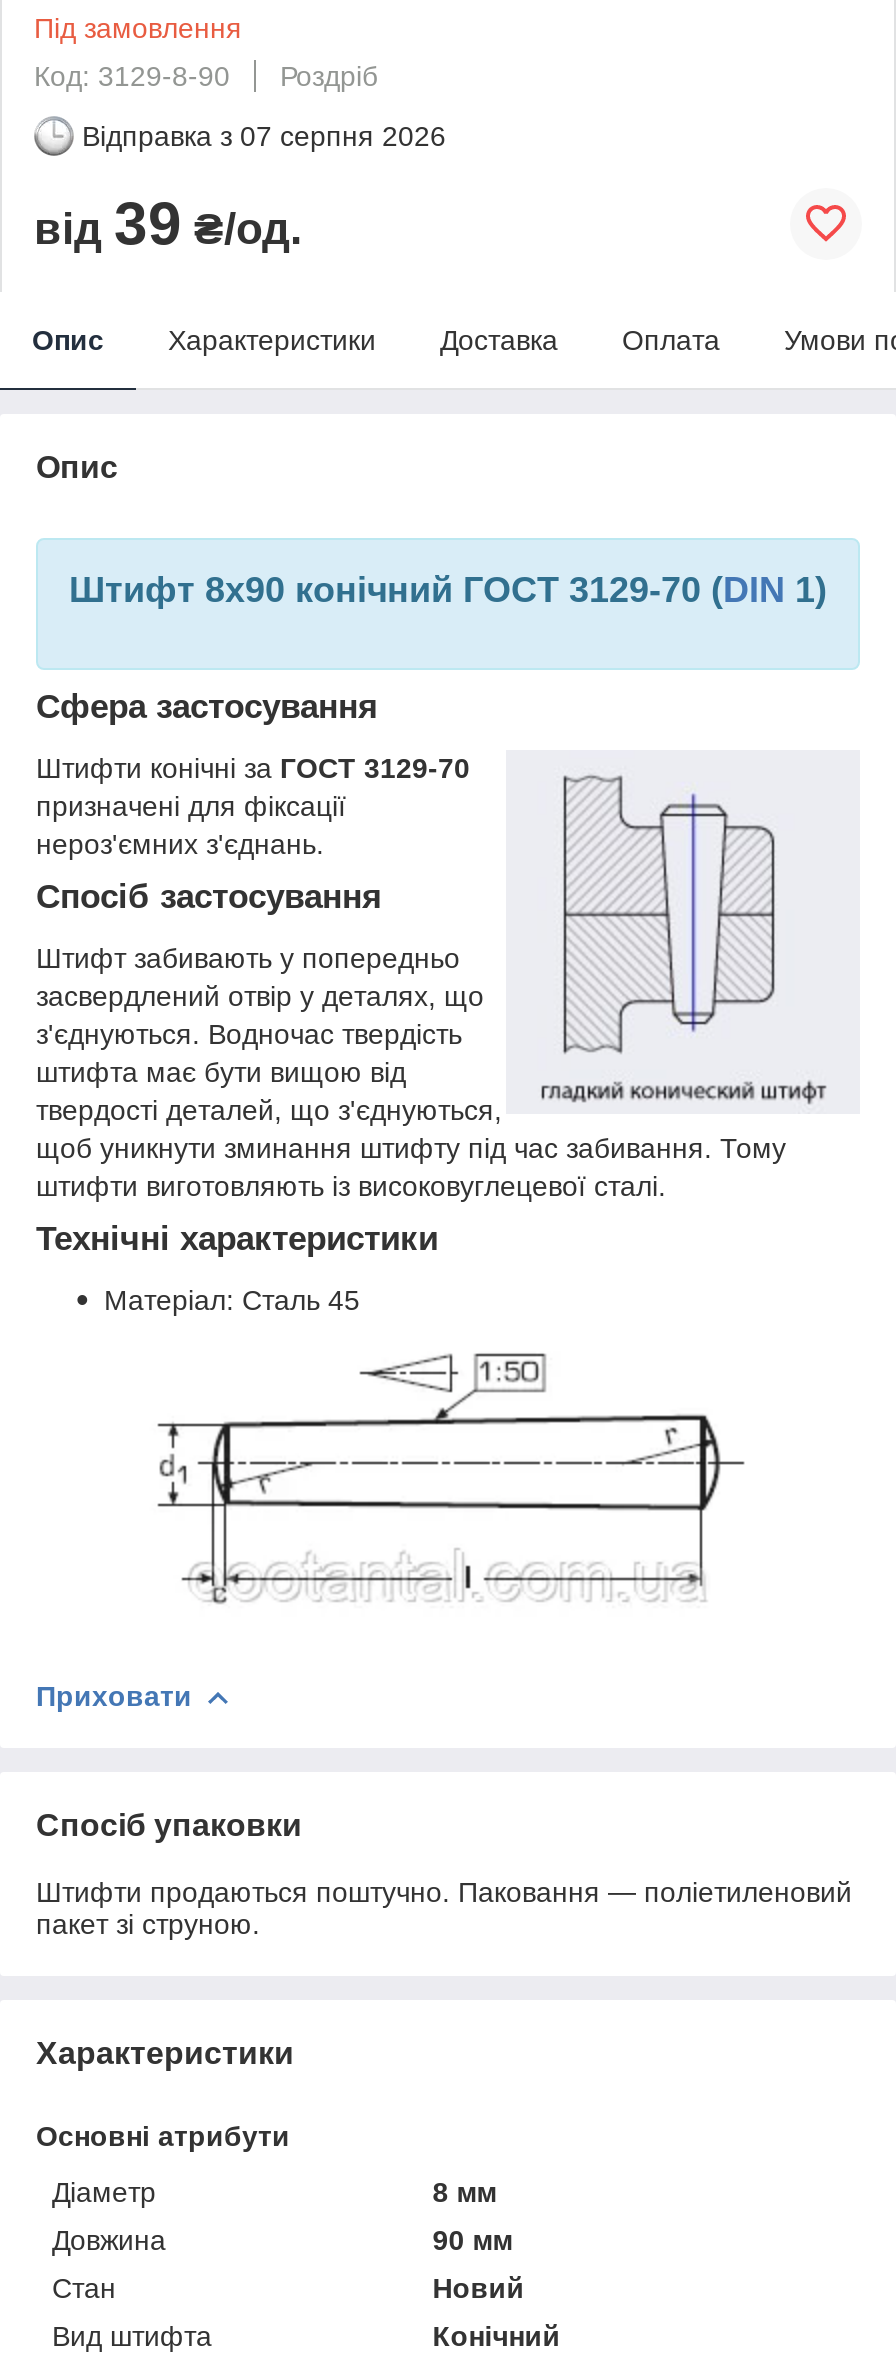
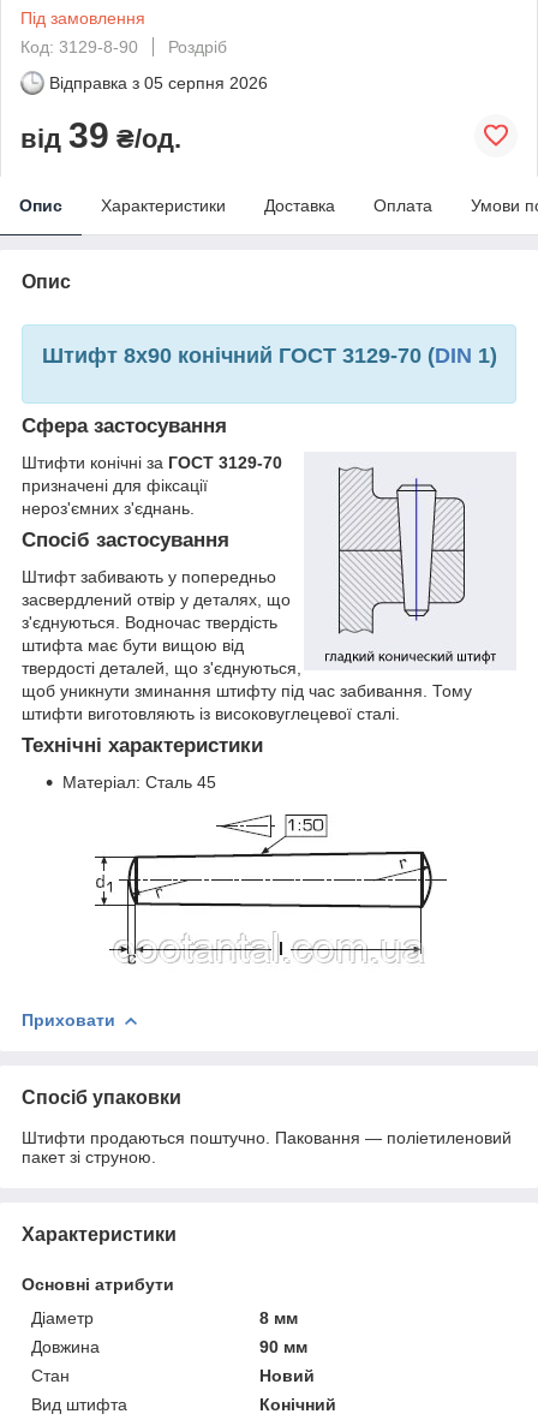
[82,120,446,152] Відправка з 07 серпня 2026 -> [49,73,268,92] Відправка з 05 серпня 2026

